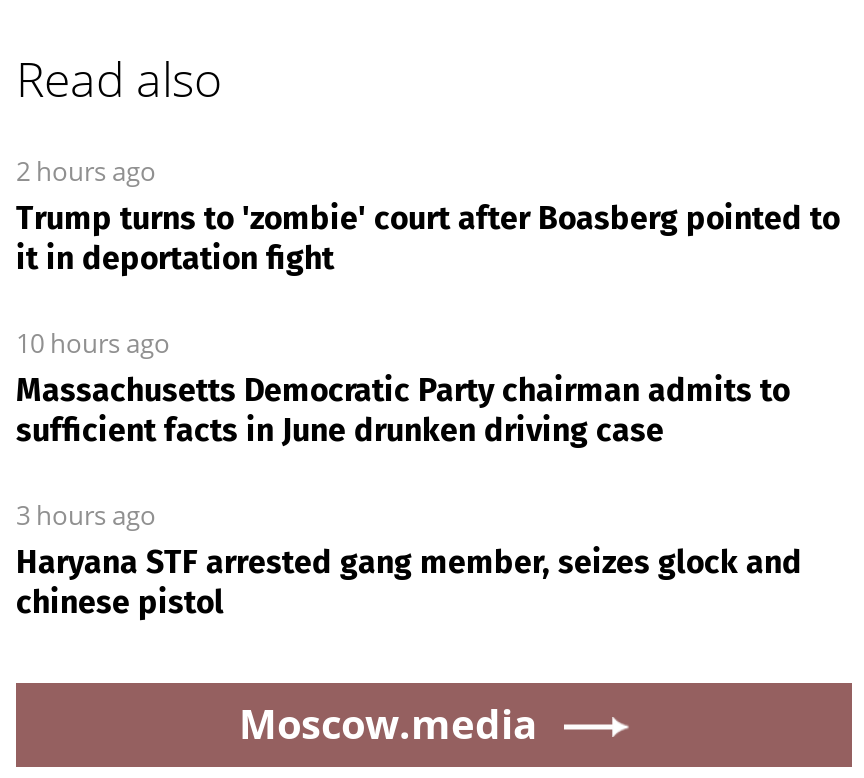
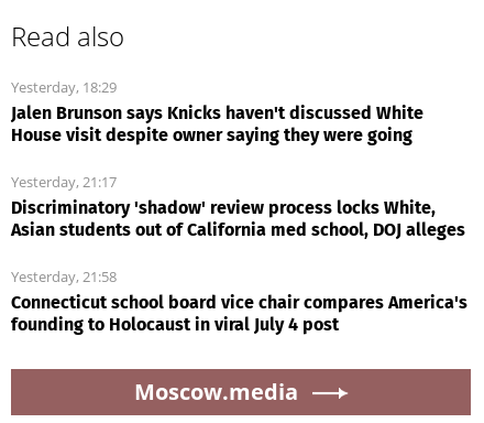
[16,153,840,277] 2 hours ago | Trump turns to 'zombie' court after Boasberg pointed to | it in deportation fight -> [11,77,424,145] Yesterday, 18:29 | Jalen Brunson says Knicks haven't discussed White | House visit despite owner saying they were going
[16,325,790,449] 10 hours ago | Massachusetts Democratic Party chairman admits to | sufficient facts in June drunken driving case -> [11,172,465,240] Yesterday, 21:17 | Discriminatory 'shadow' review process locks White, | Asian students out of California med school, DOJ alleges
[16,497,802,621] 3 hours ago | Haryana STF arrested gang member, seizes glock and | chinese pistol -> [11,266,468,335] Yesterday, 21:58 | Connecticut school board vice chair compares America's | founding to Holocaust in viral July 4 post

